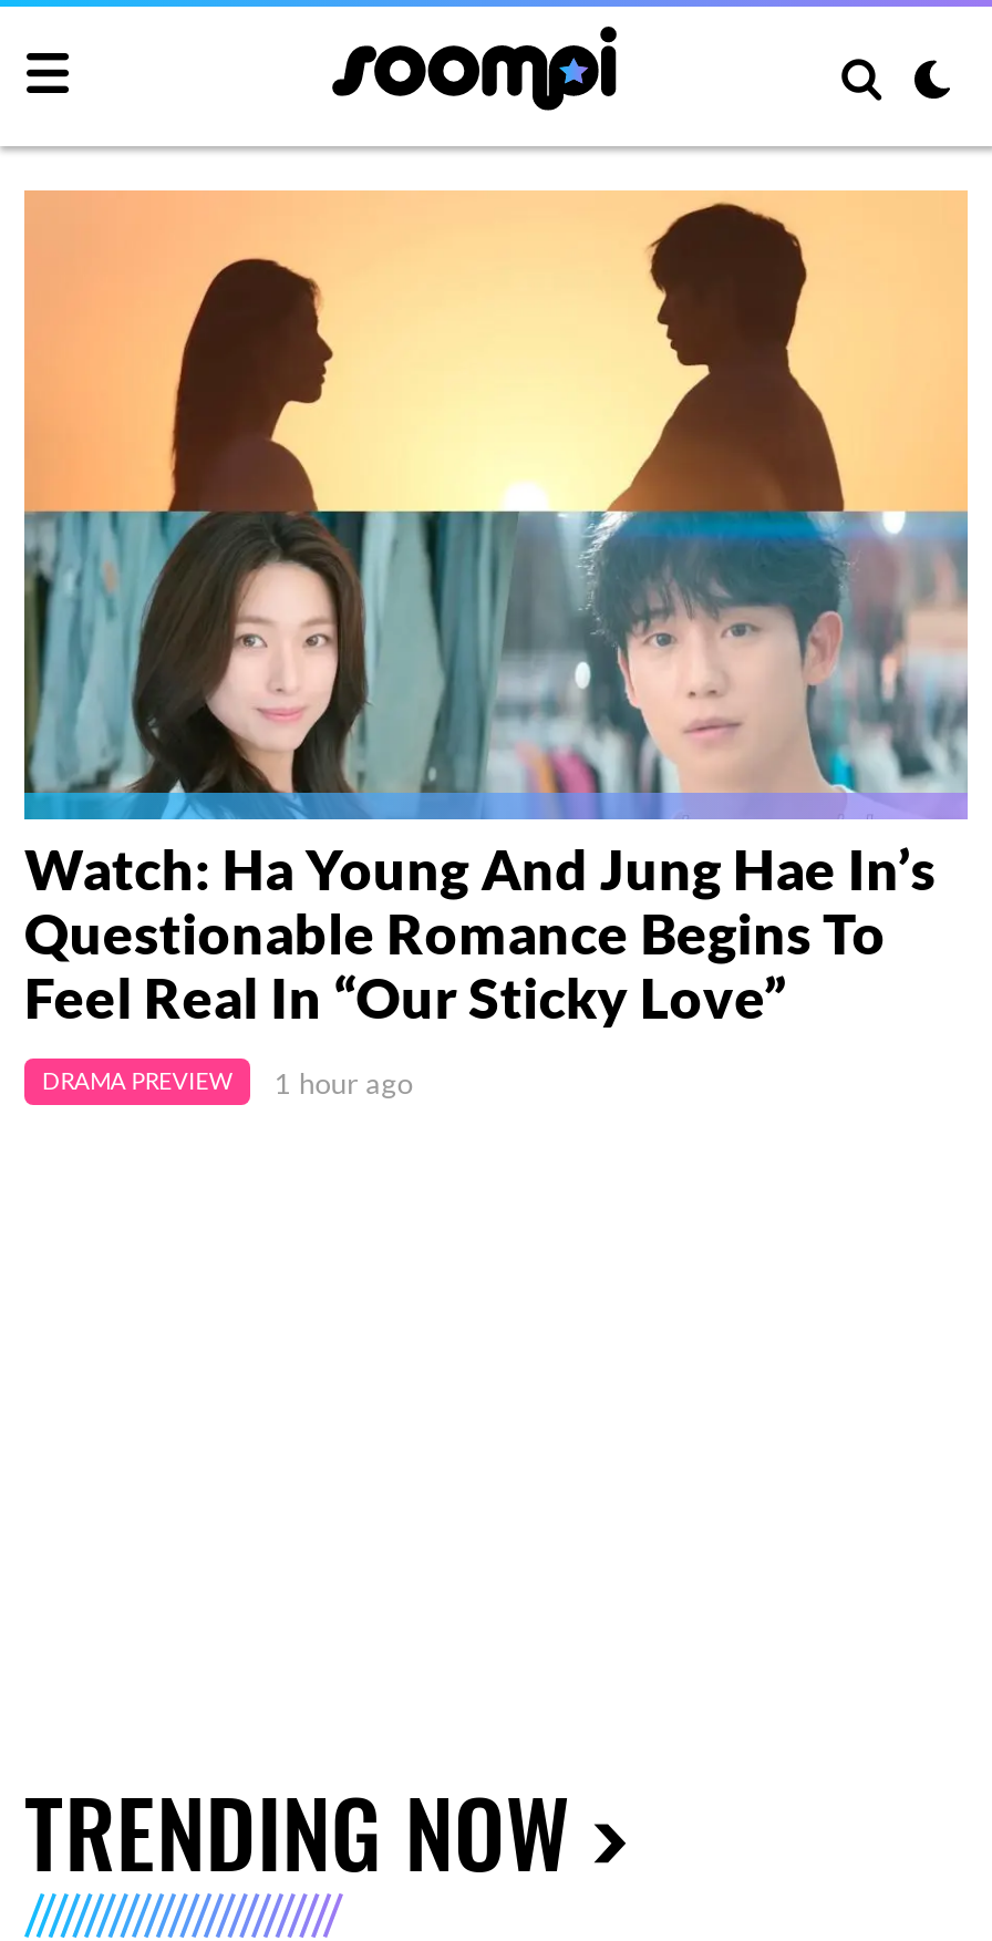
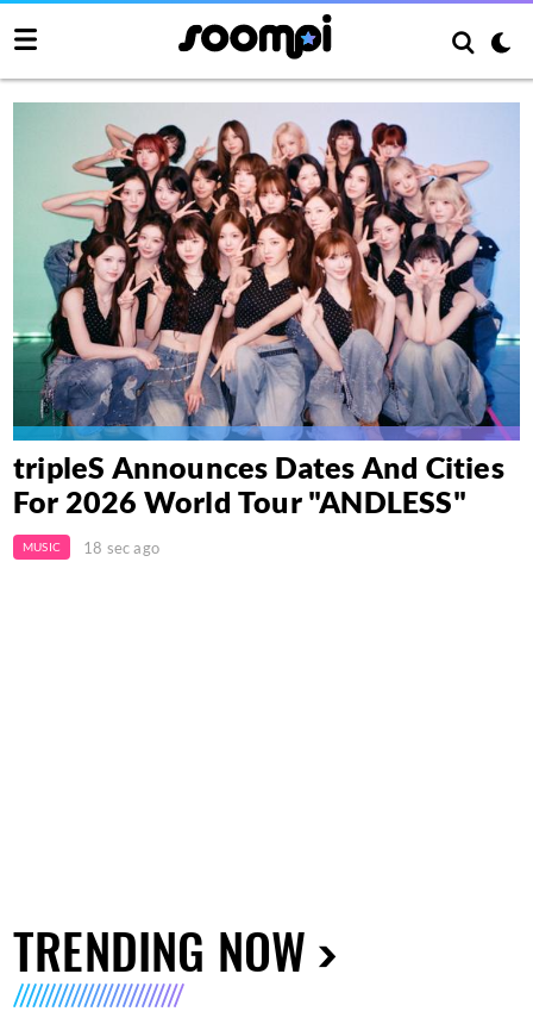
[24,188,970,1029] [image] | Watch: Ha Young And Jung Hae In’s | Questionable Romance Begins To | Feel Real In “Our Sticky Love” -> [13,102,520,519] [image] | tripleS Announces Dates And Cities | For 2026 World Tour "ANDLESS"
[42,1065,413,1100] DRAMA PREVIEW | 1 hour ago -> [23,538,159,557] MUSIC | 18 sec ago

